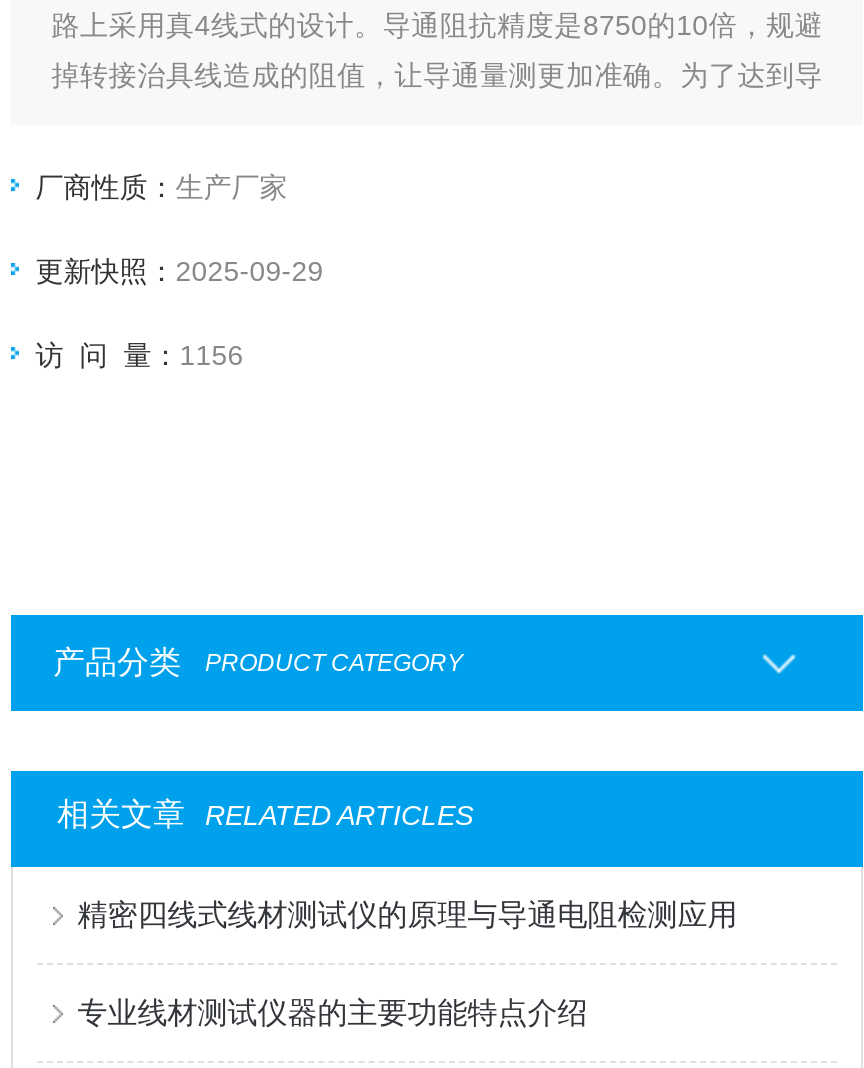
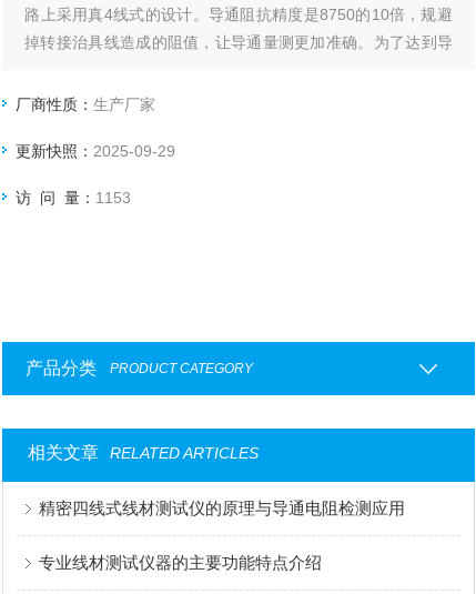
[35,339,243,371] 访 问 量：1156 -> [16,189,131,207] 访 问 量：1153

